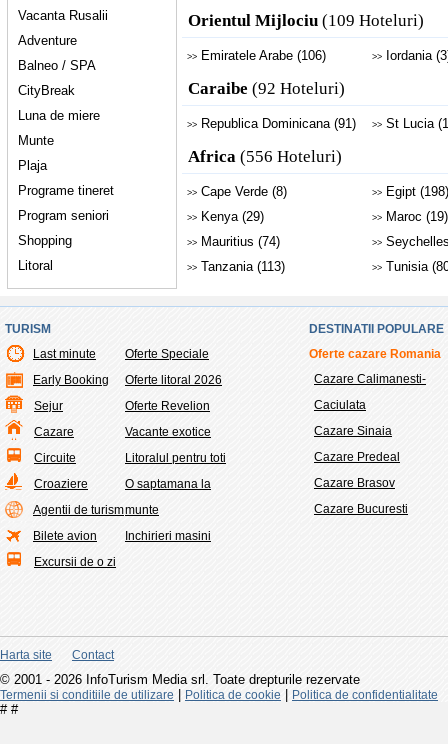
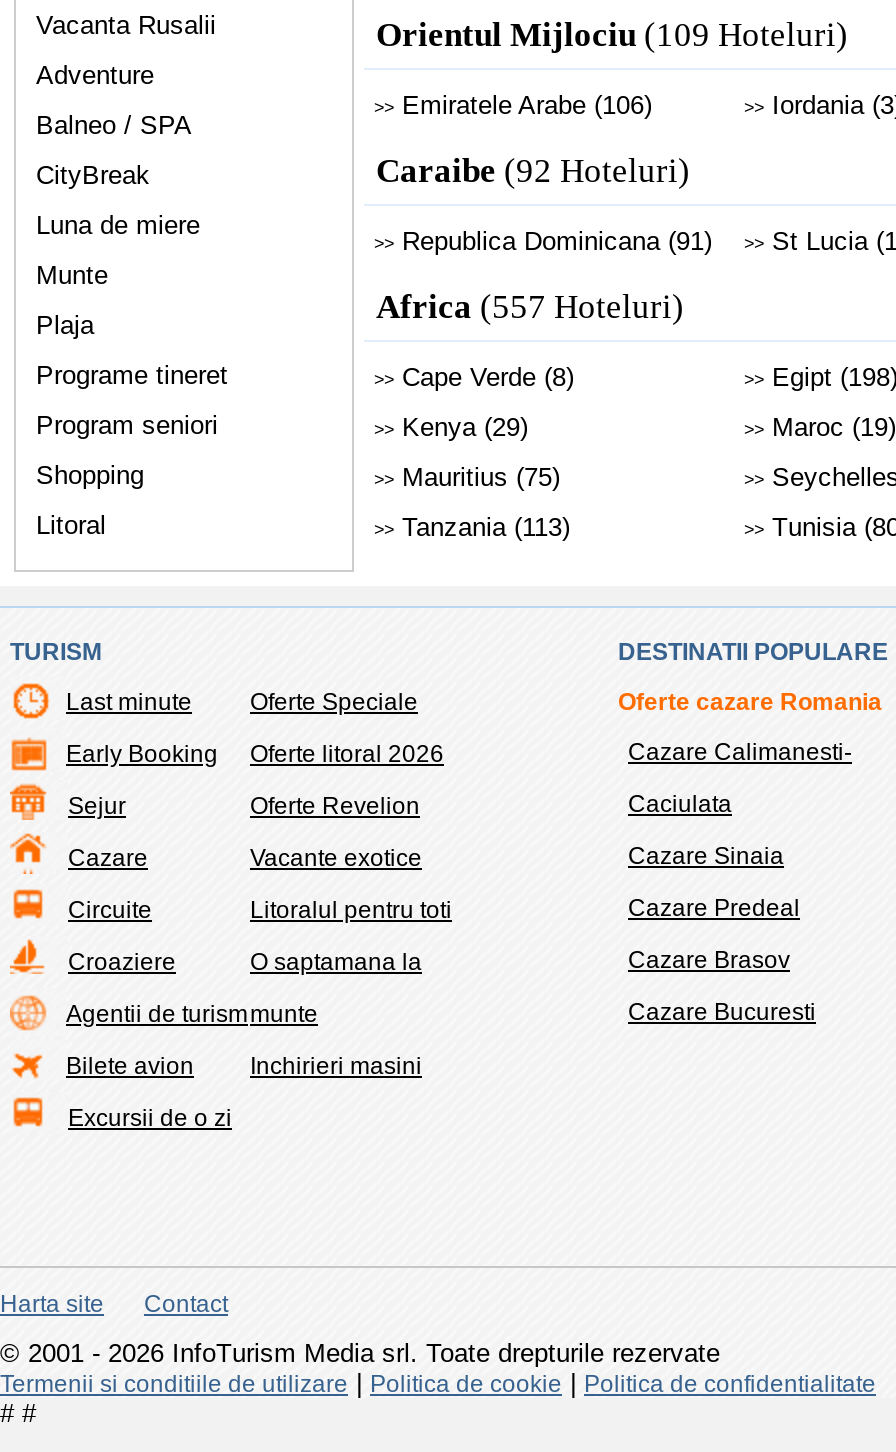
[188,147,342,166] Africa (556 Hoteluri) -> [376,288,684,326] Africa (557 Hoteluri)
[187,234,280,249] >> Mauritius (74) -> [374,462,560,492] >> Mauritius (75)

